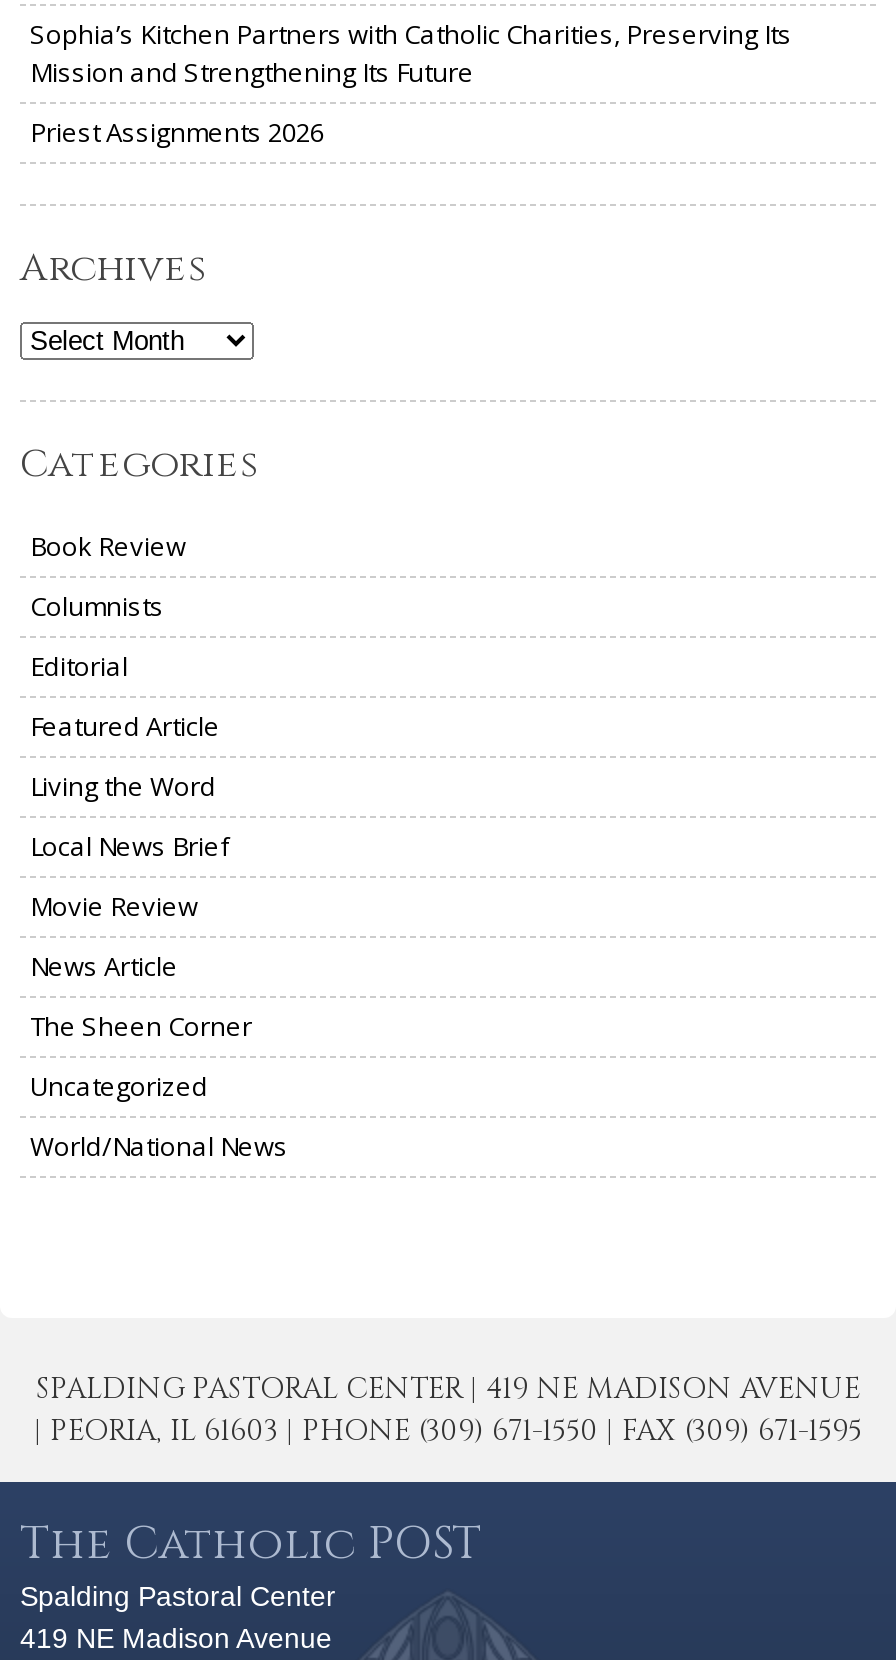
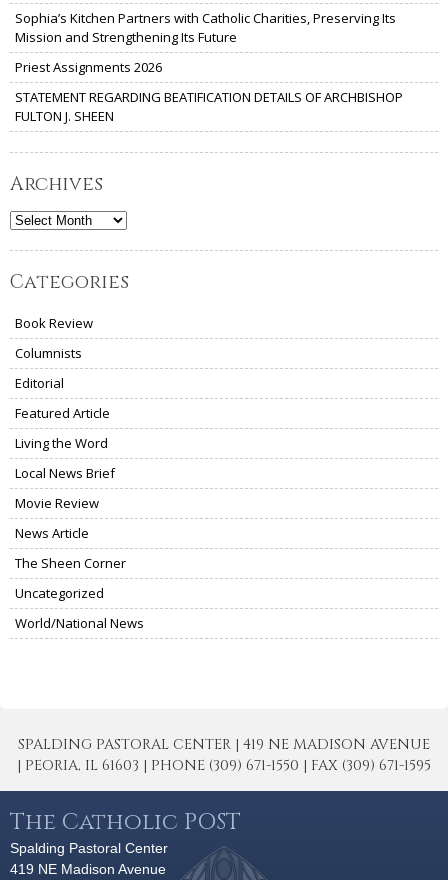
none -> [15,88,403,125] STATEMENT REGARDING BEATIFICATION DETAILS OF ARCHBISHOP | FULTON J. SHEEN

